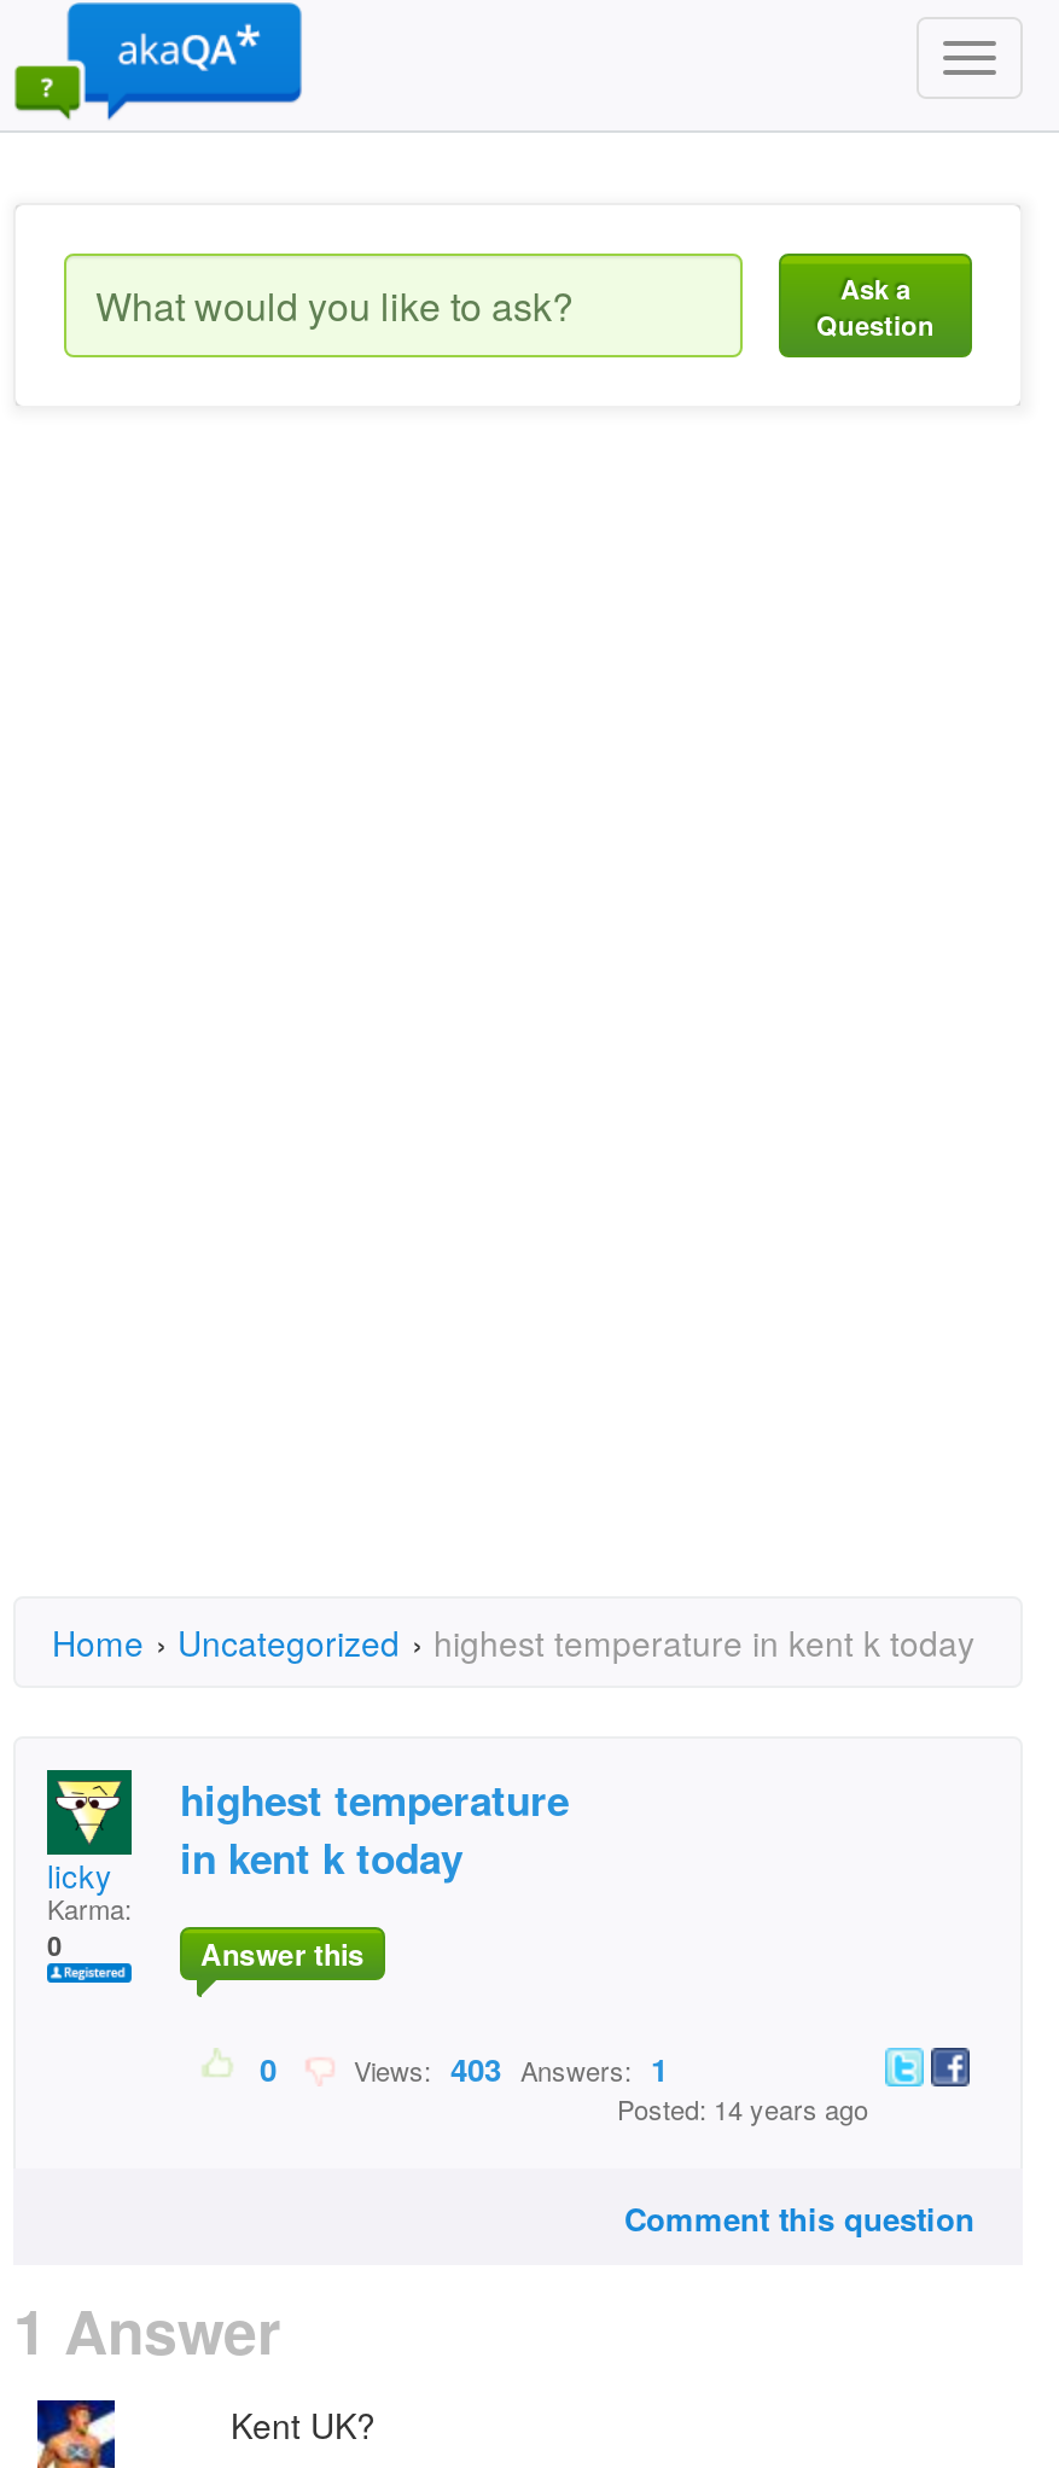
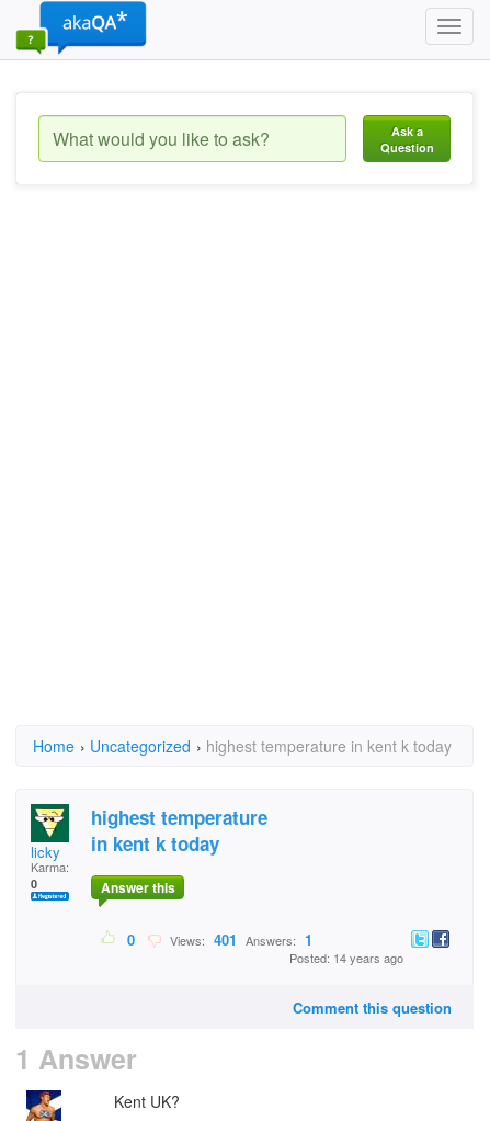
[339,2046,668,2092] Views: 403 Answers: 1 -> [163,929,312,950] Views: 401 Answers: 1

